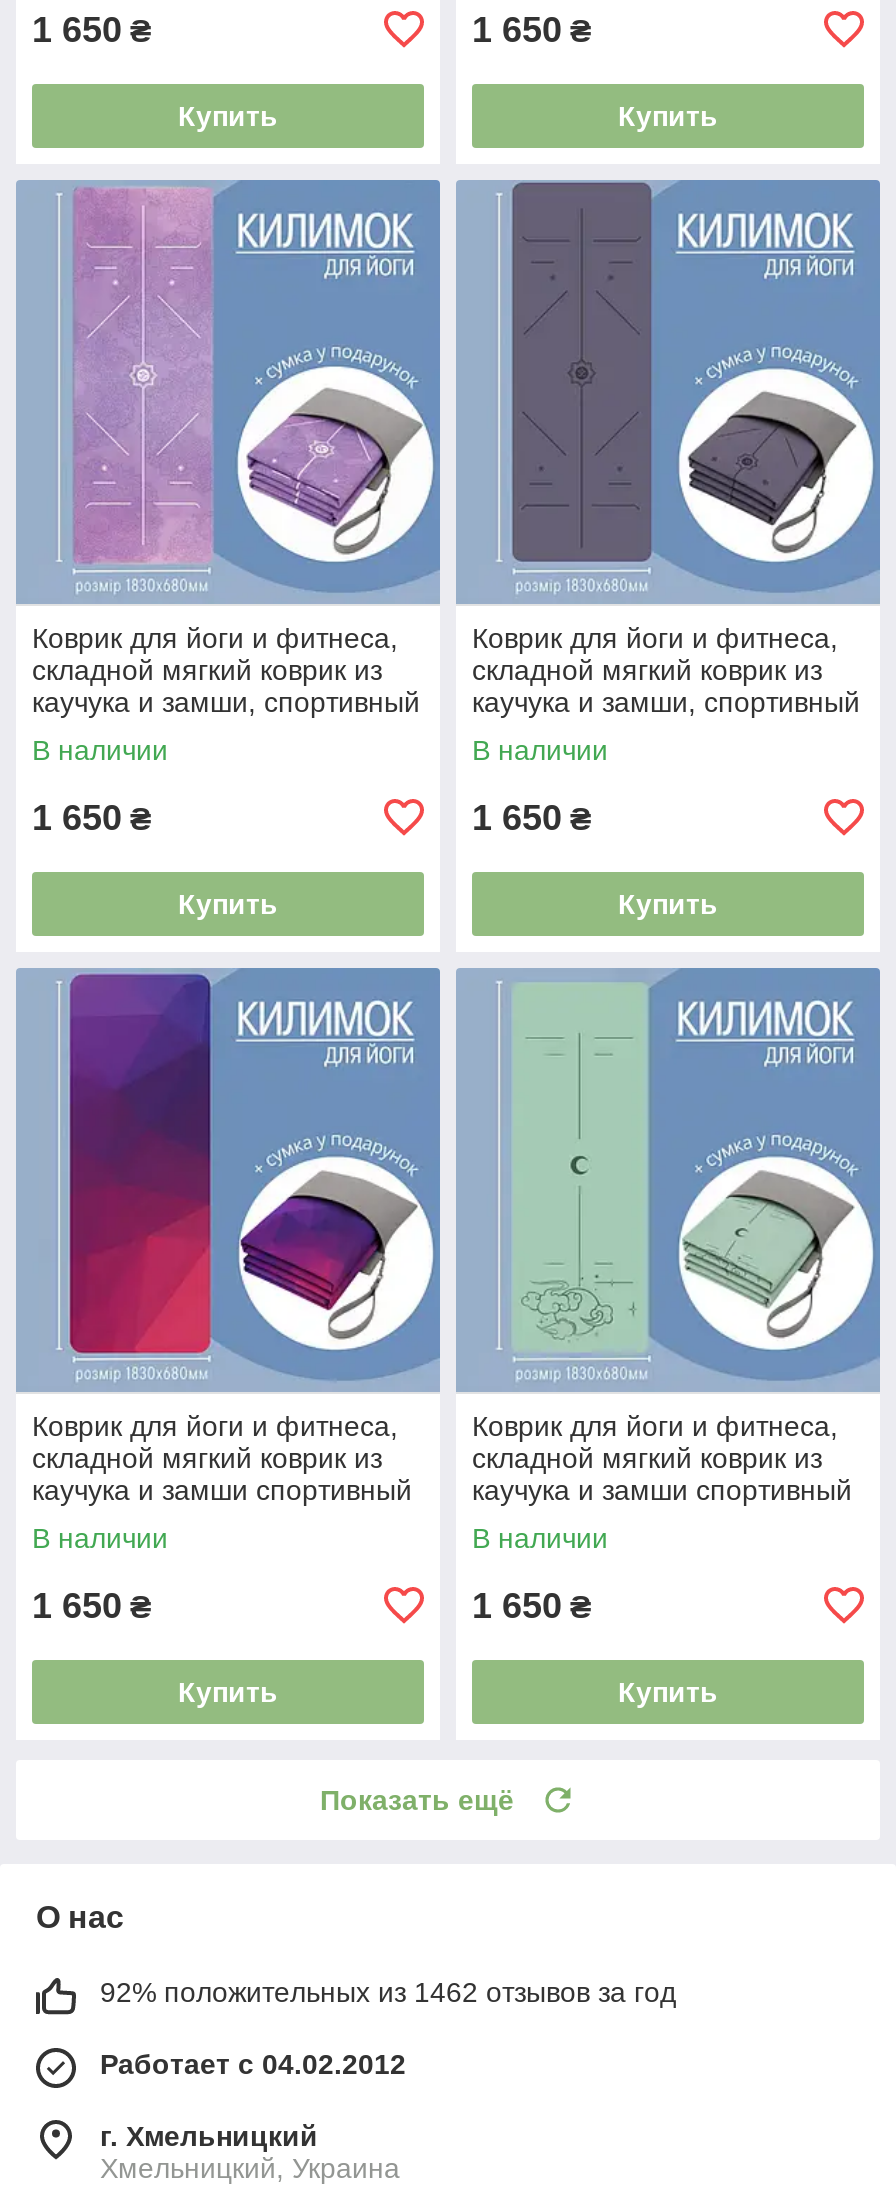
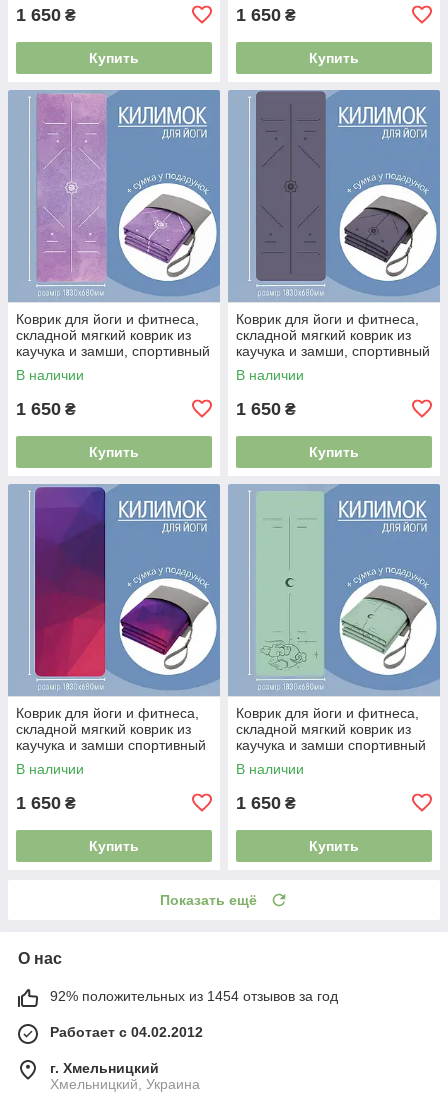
[100,1976,676,2008] 92% положительных из 1462 отзывов за год -> [50,988,338,1004] 92% положительных из 1454 отзывов за год

